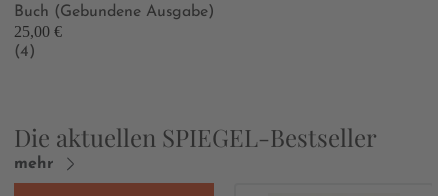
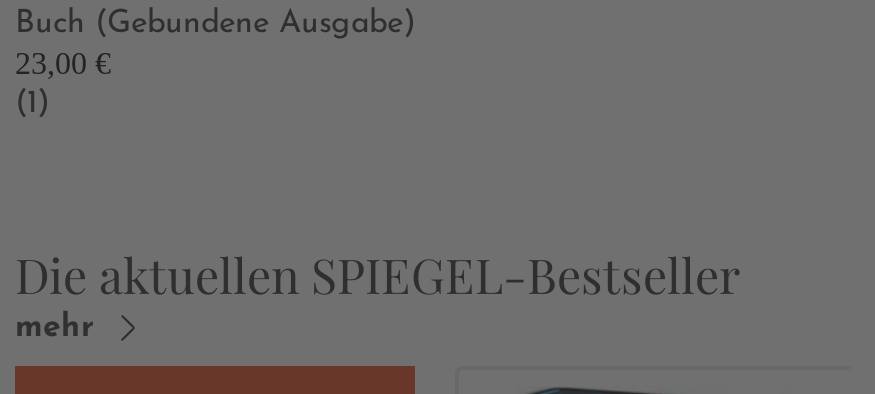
[14,23,62,40] 25,00 € -> [15,46,111,80] 23,00 €
[14,44,35,60] (4) -> [15,88,49,120] (1)

